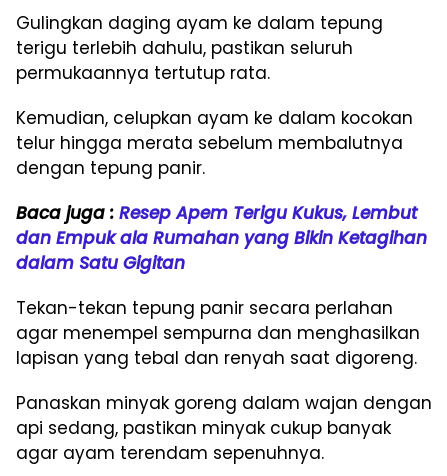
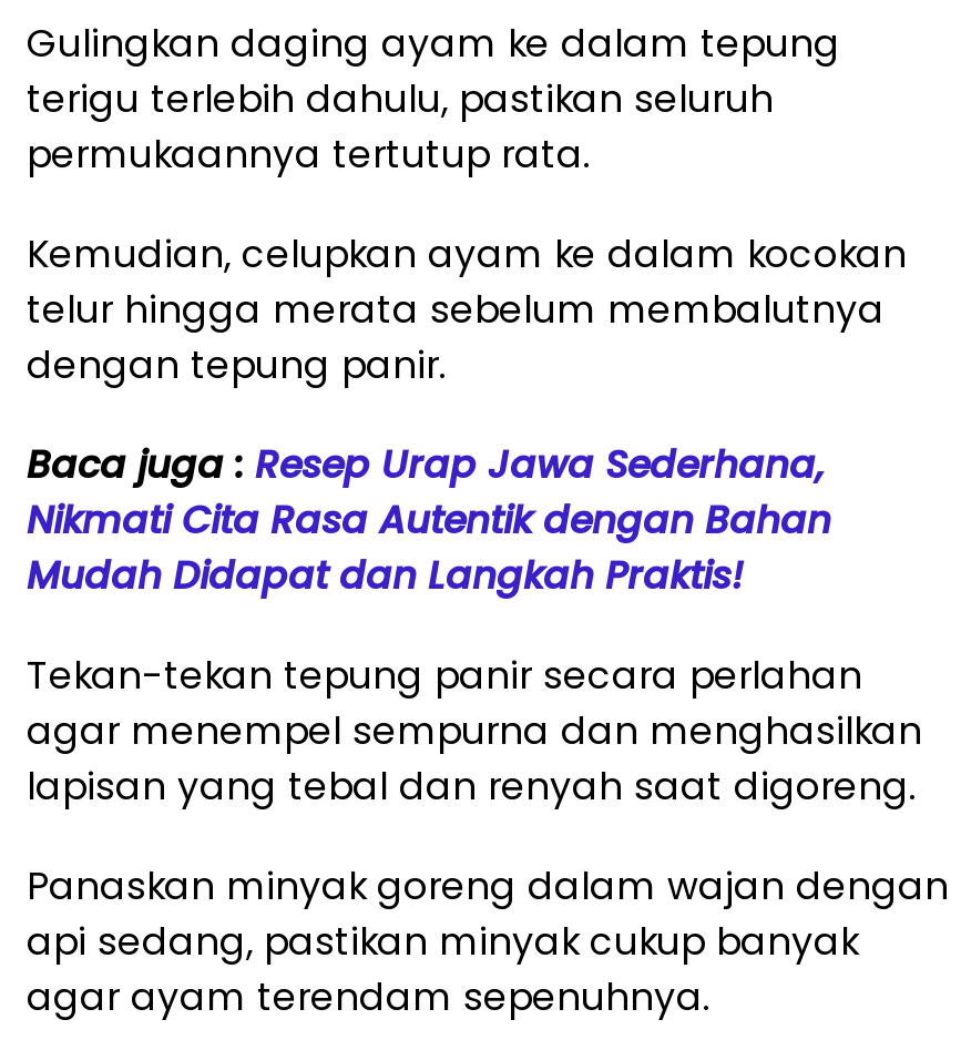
[16,201,427,275] Baca juga : Resep Apem Terigu Kukus, Lembut | dan Empuk ala Rumahan yang Bikin Ketagihan | dalam Satu Gigitan -> [27,439,831,603] Baca juga : Resep Urap Jawa Sederhana, | Nikmati Cita Rasa Autentik dengan Bahan | Mudah Didapat dan Langkah Praktis!

